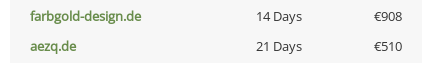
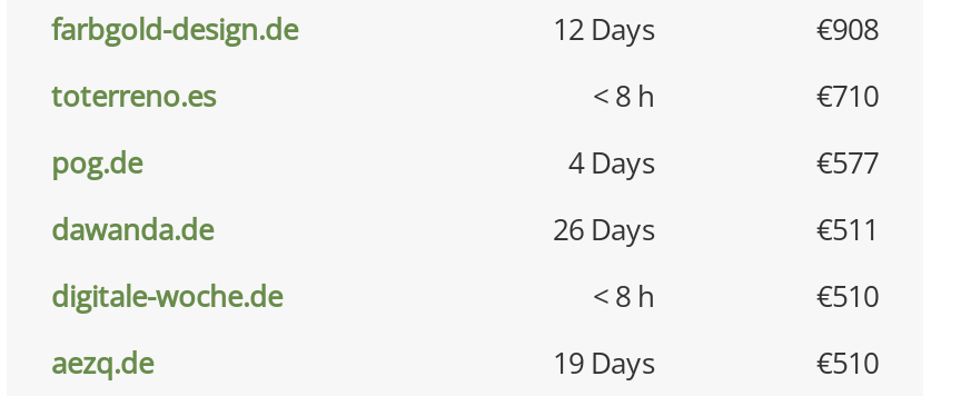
[255,7,301,25] 14 Days -> [553,9,655,49] 12 Days
none -> [51,76,879,316] toterreno.es | < 8 h | €710 | pog.de | 4 Days | €577 | dawanda.de | 26 Days | €511 | digitale-woche.de | < 8 h | €510
[255,37,301,55] 21 Days -> [553,343,655,383] 19 Days

